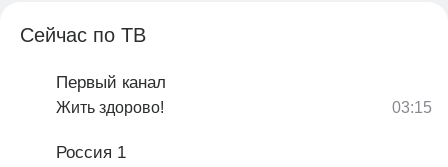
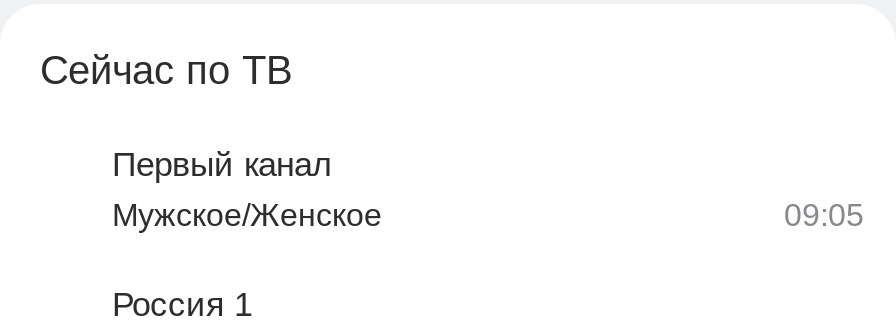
[56,99,164,116] Жить здорово! -> [112,198,382,232] Мужское/Женское

